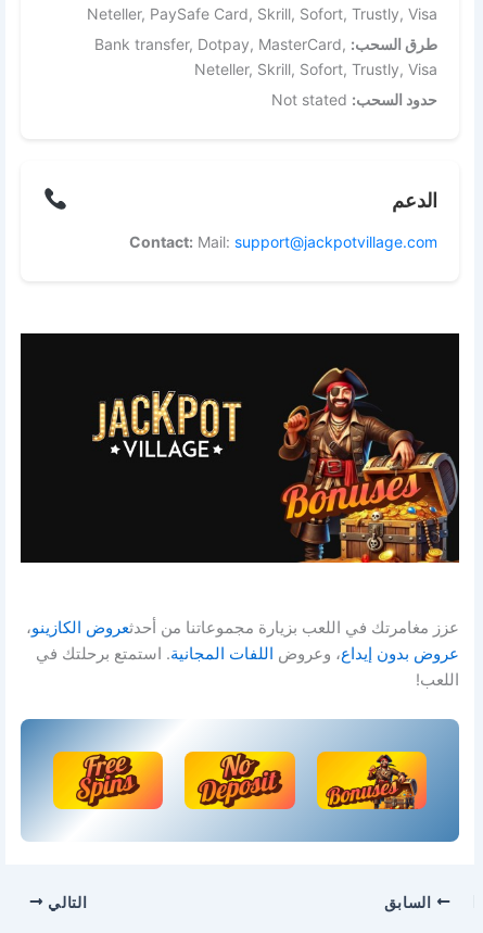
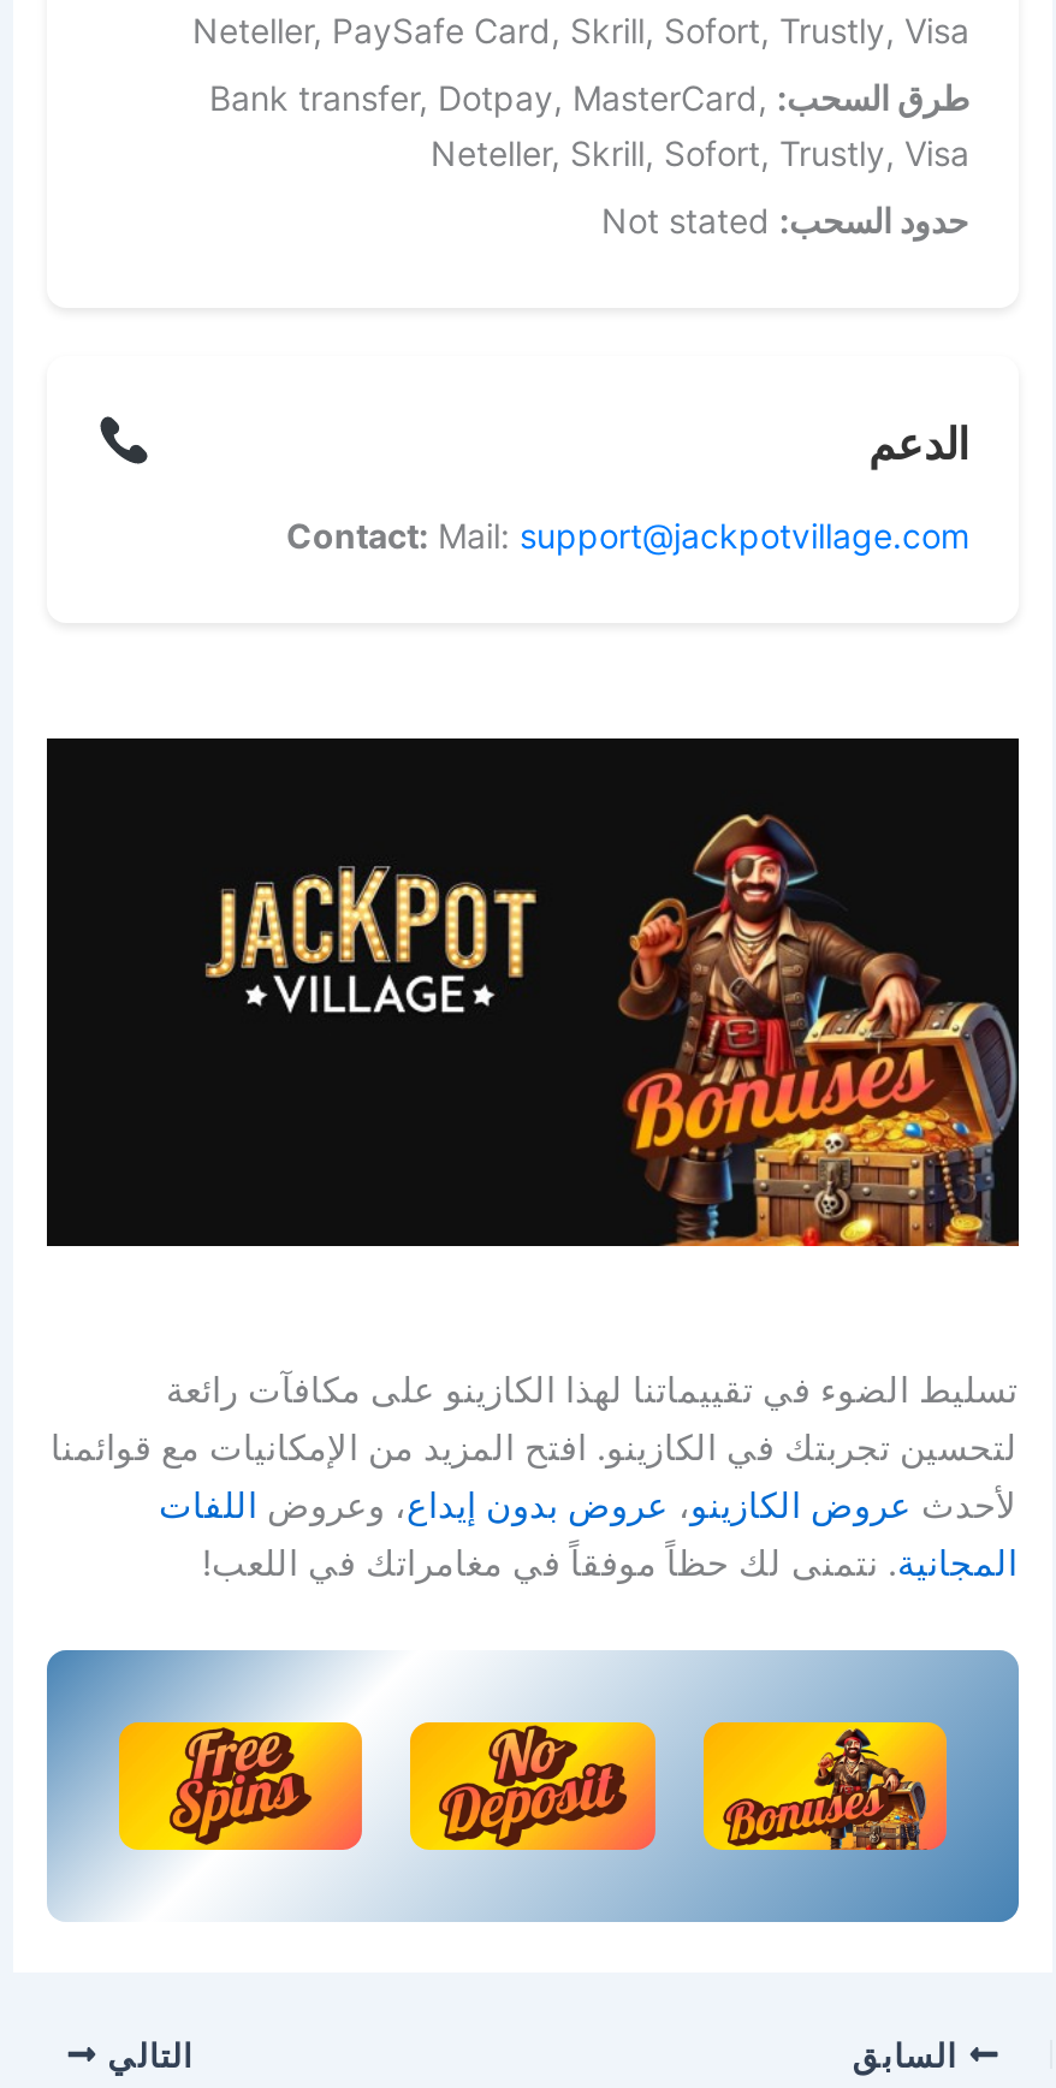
[26,618,459,689] عزز مغامرتك في اللعب بزيارة مجموعاتنا من أحدثعروض الكازينو، | عروض بدون إيداع ، وعروض اللفات المجانية. استمتع برحلتك في | اللعب! -> [51,1368,1018,1584] تسليط الضوء في تقييماتنا لهذا الكازينو على مكافآت رائعة | لتحسين تجربتك في الكازينو. افتح المزيد من الإمكانيات مع قوائمنا | لأحدث عروض الكازينو ، عروض بدون إيداع ، وعروض اللفات | المجانية. نتمنى لك حظاً موفقاً في مغامراتك في اللعب!

